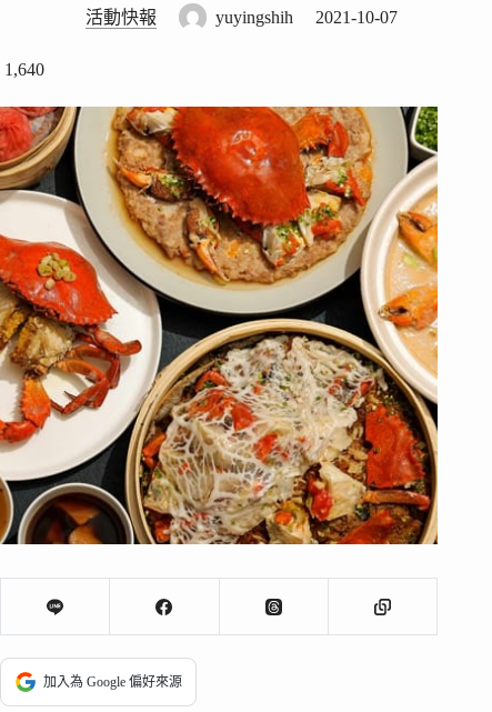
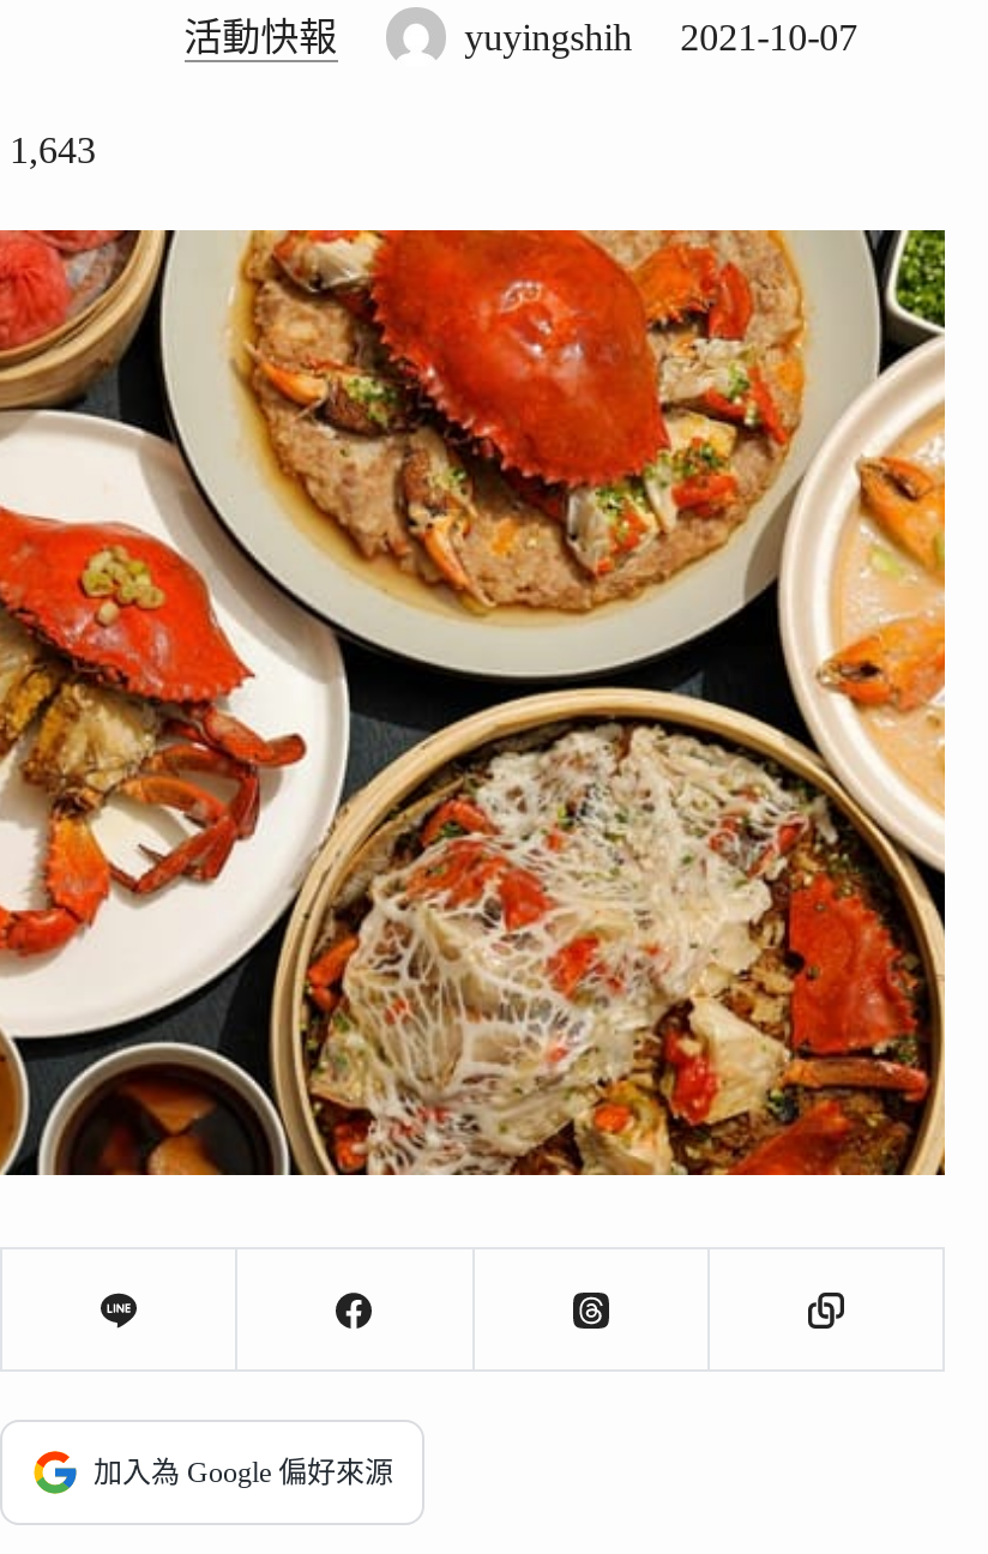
[4,60,44,79] 1,640 -> [10,129,96,170] 1,643

